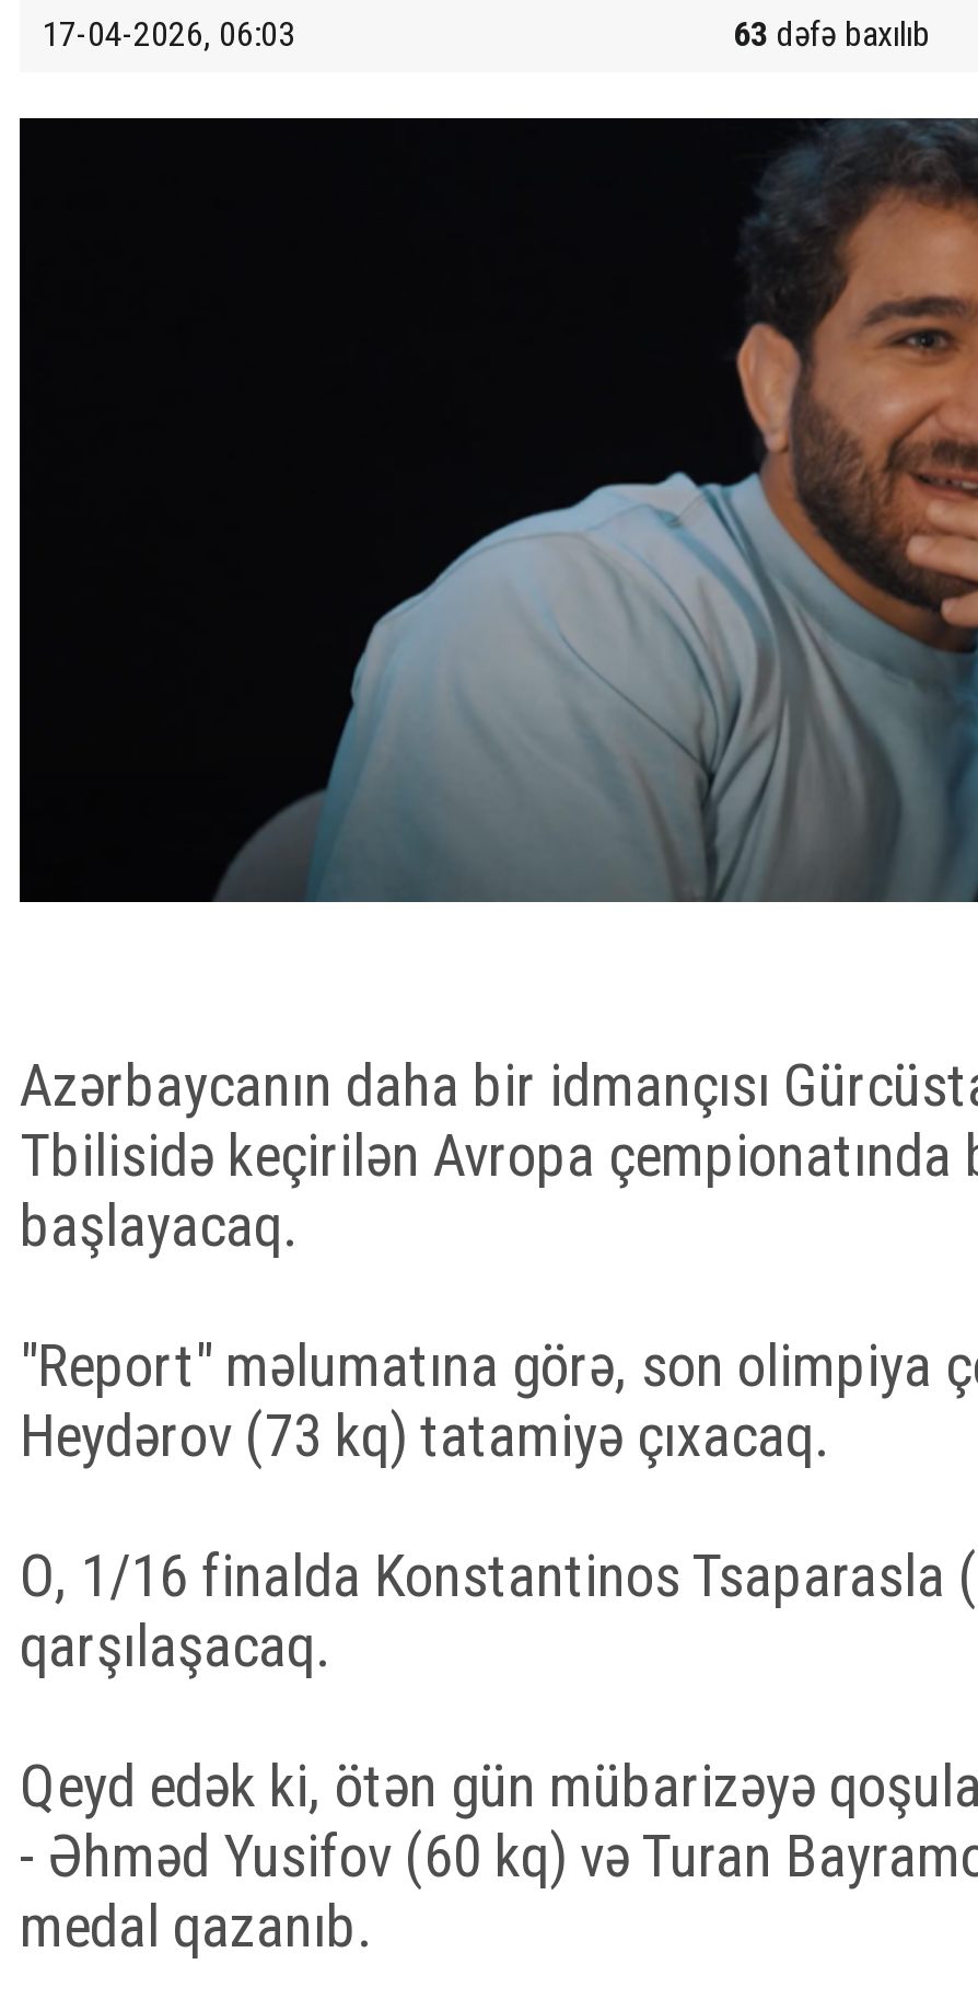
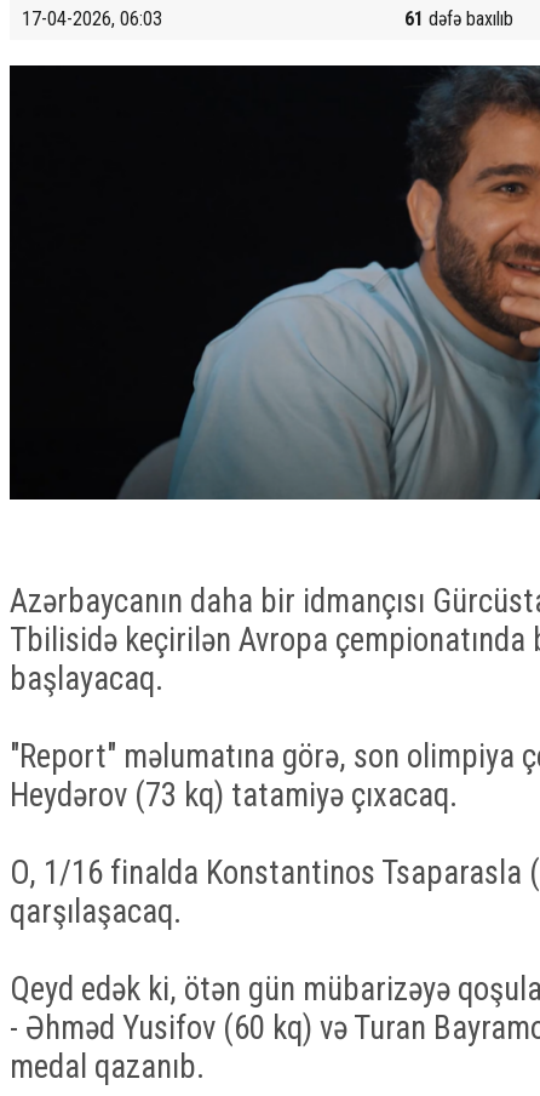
[733,13,930,55] 63 dəfə baxılıb -> [404,7,513,30] 61 dəfə baxılıb

